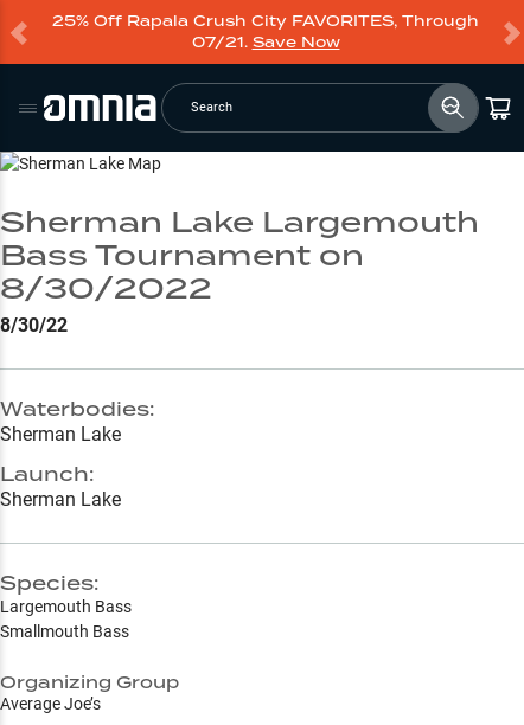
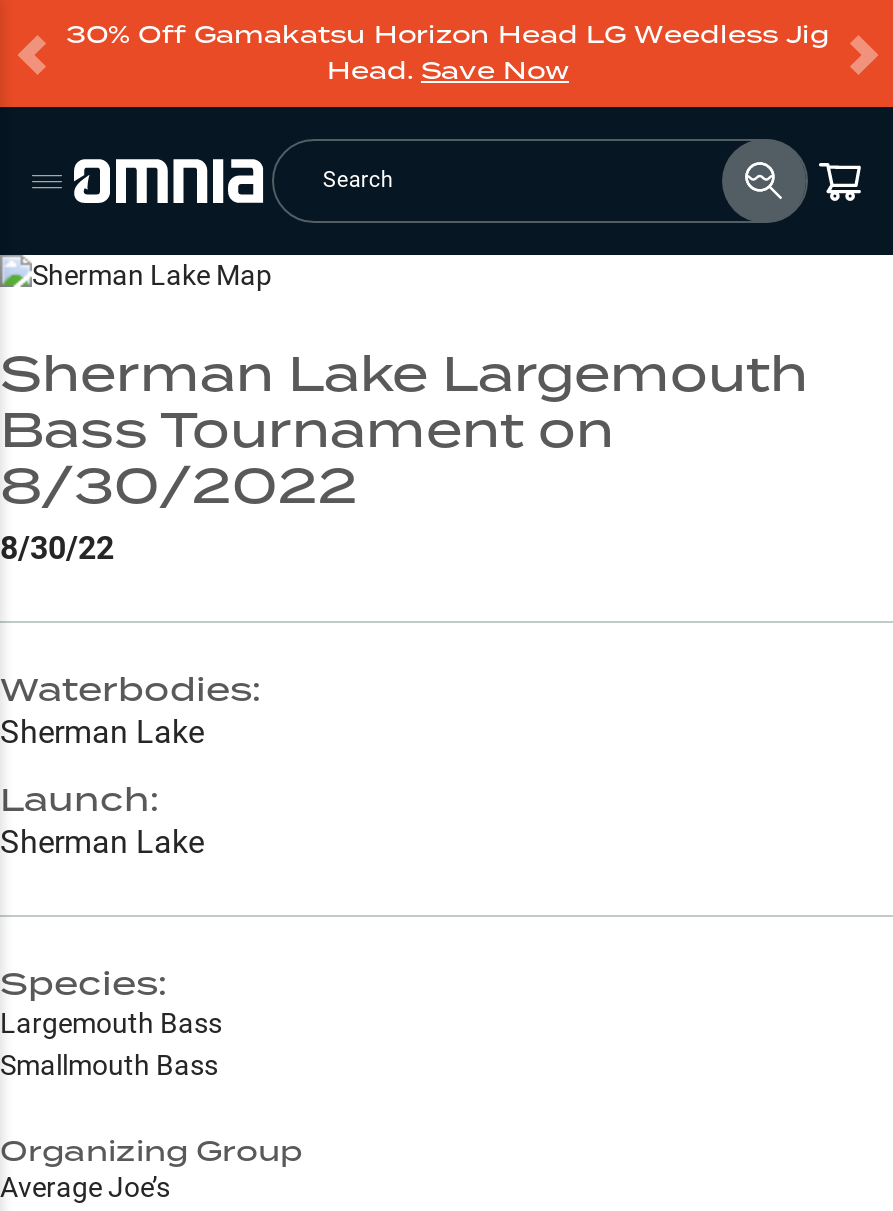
[52,11,479,52] 25% Off Rapala Crush City FAVORITES, Through | 07/21. Save Now -> [66,17,830,87] 30% Off Gamakatsu Horizon Head LG Weedless Jig | Head. Save Now

